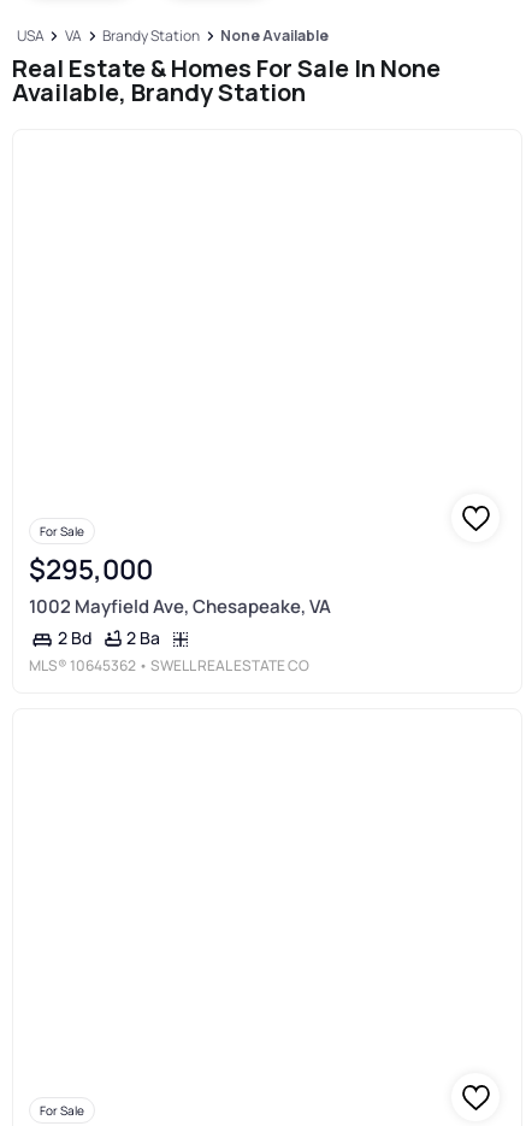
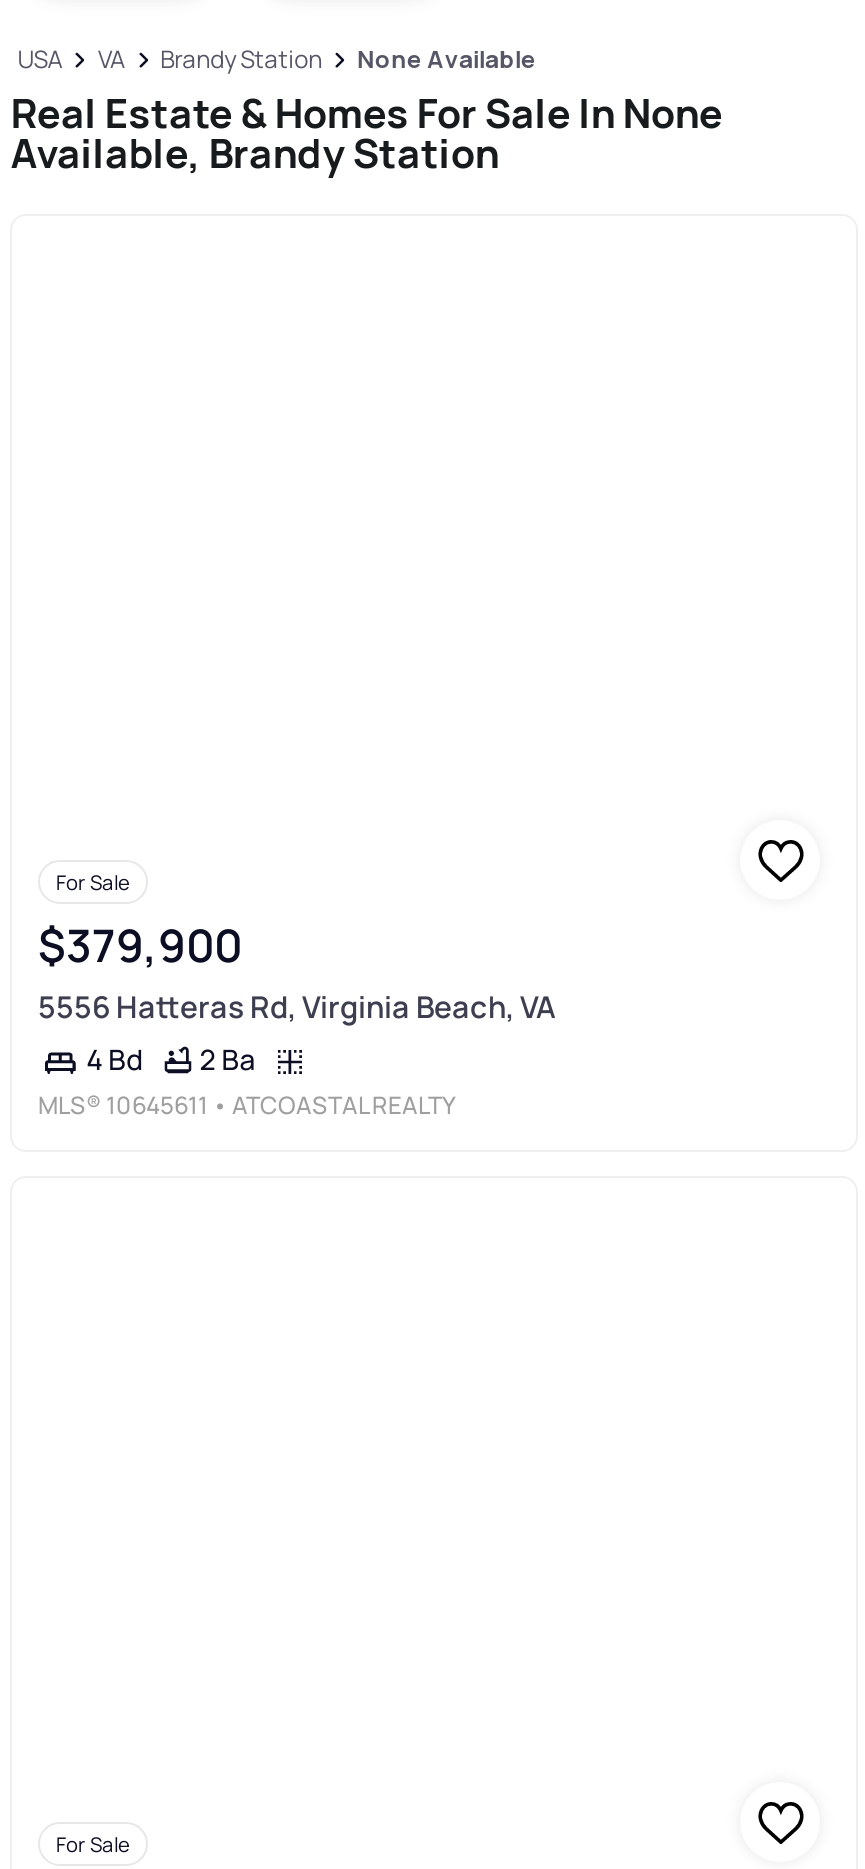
[29,551,331,649] $295,000 | 1002 Mayfield Ave, Chesapeake, VA | 2 Bd -> [38,915,556,1078] $379,900 | 5556 Hatteras Rd, Virginia Beach, VA | 4 Bd
[29,655,309,676] MLS® 10645362 • SWELL REAL ESTATE CO -> [38,1088,456,1122] MLS® 10645611 • ATCOASTAL REALTY

